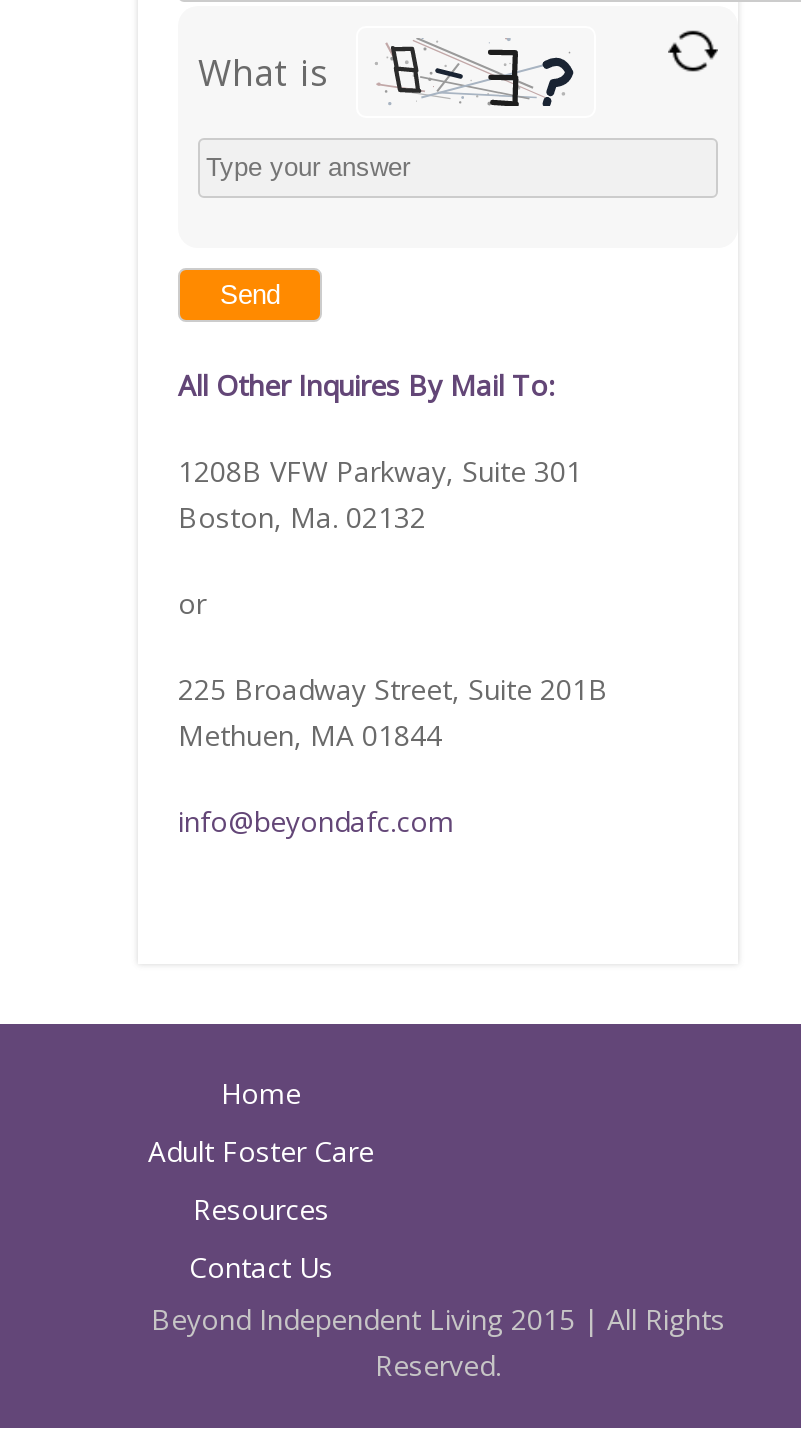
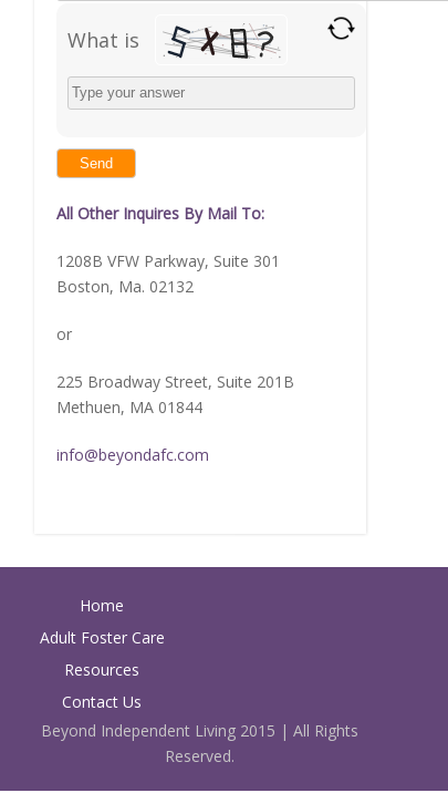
[380,38,576,108] [image] -> [167,22,279,59] [image]

